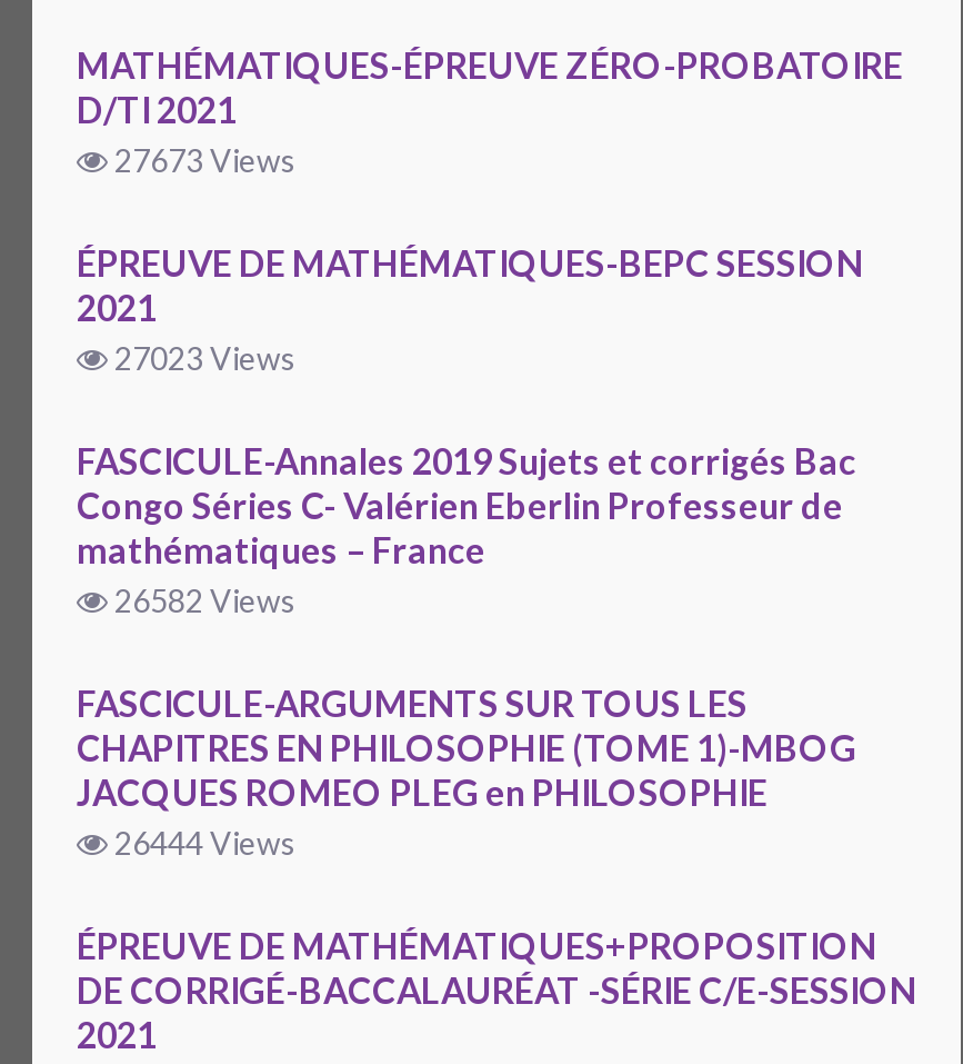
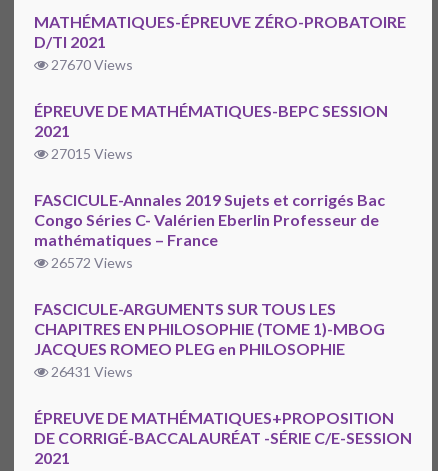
[108,142,297,180] 27673 Views -> [48,56,133,73] 27670 Views
[108,340,297,378] 27023 Views -> [48,145,133,162] 27015 Views
[108,582,297,620] 26582 Views -> [48,254,133,271] 26572 Views
[108,825,297,863] 26444 Views -> [48,363,133,380] 26431 Views

